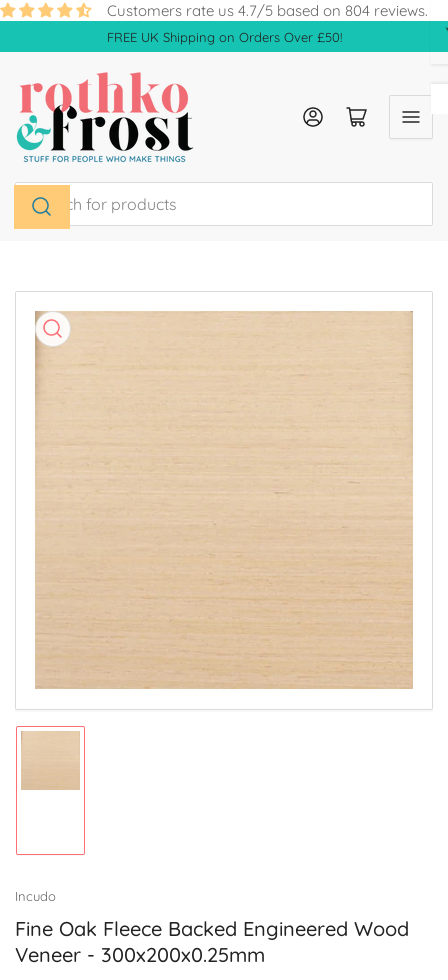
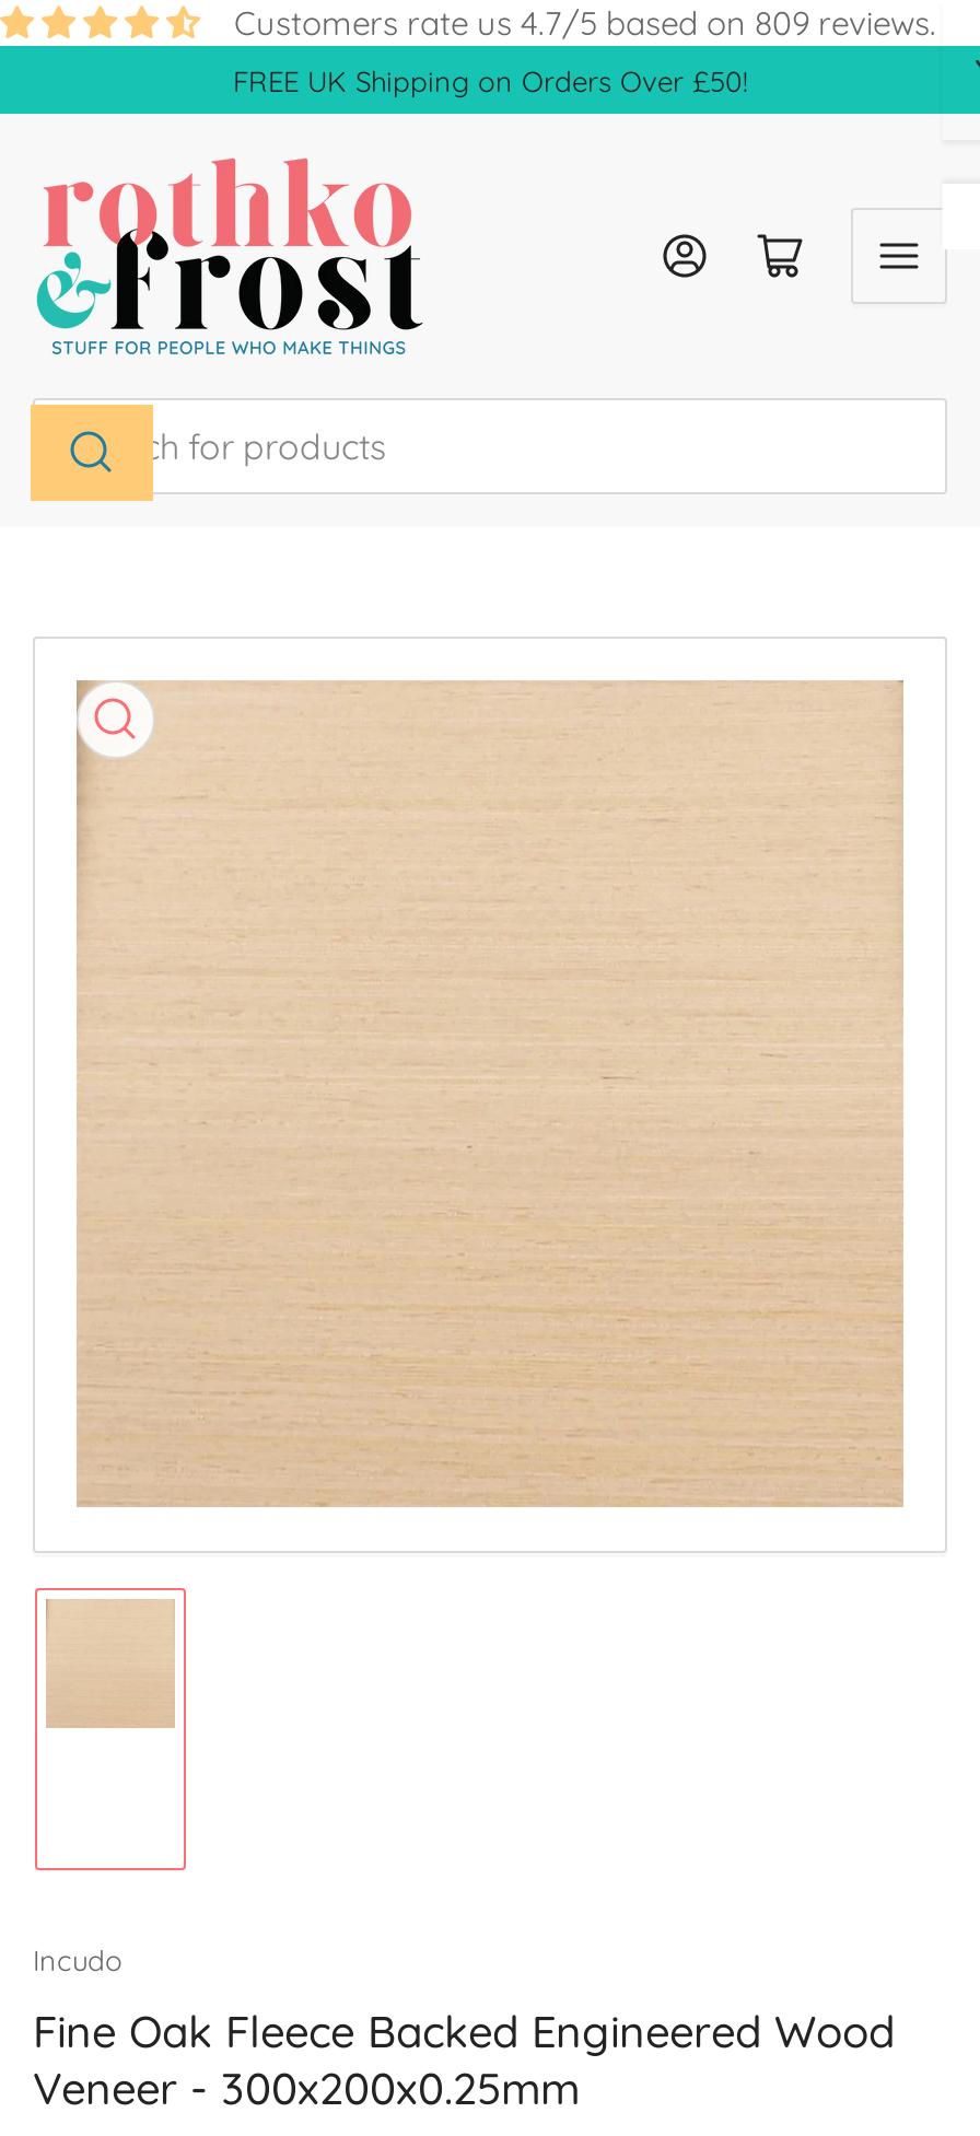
[107,1,428,20] Customers rate us 4.7/5 based on 804 reviews. -> [234,2,936,44] Customers rate us 4.7/5 based on 809 reviews.

